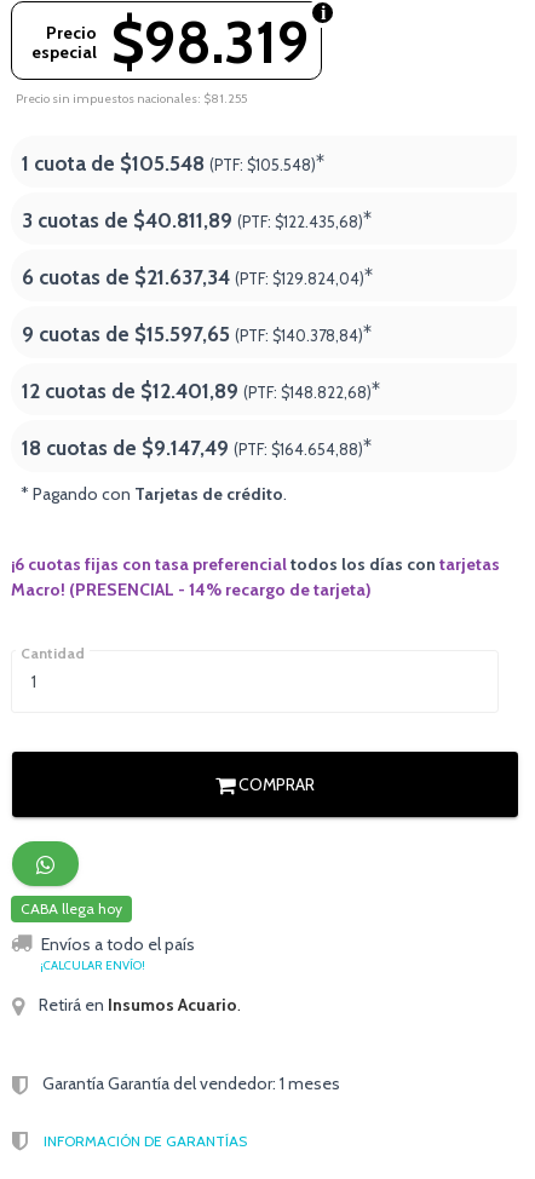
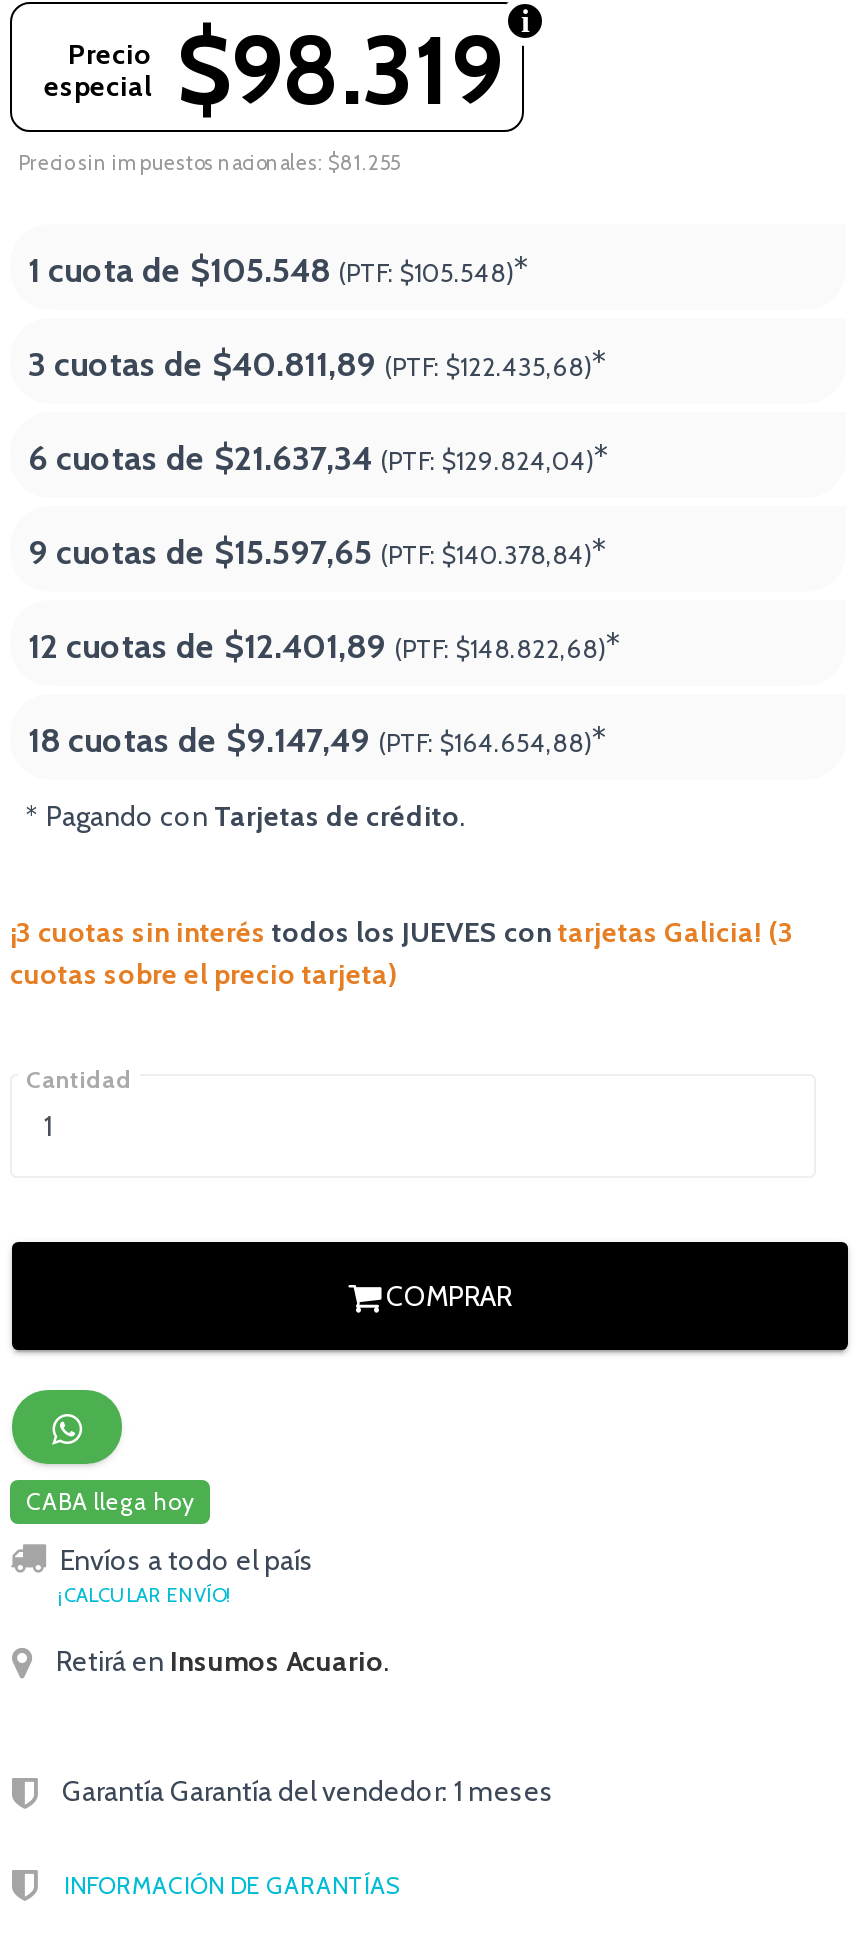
[11,554,500,601] ¡6 cuotas fijas con tasa preferencial todos los días con tarjetas | Macro! (PRESENCIAL - 14% recargo de tarjeta) -> [10,915,794,993] ¡3 cuotas sin interés todos los JUEVES con tarjetas Galicia! (3 | cuotas sobre el precio tarjeta)

